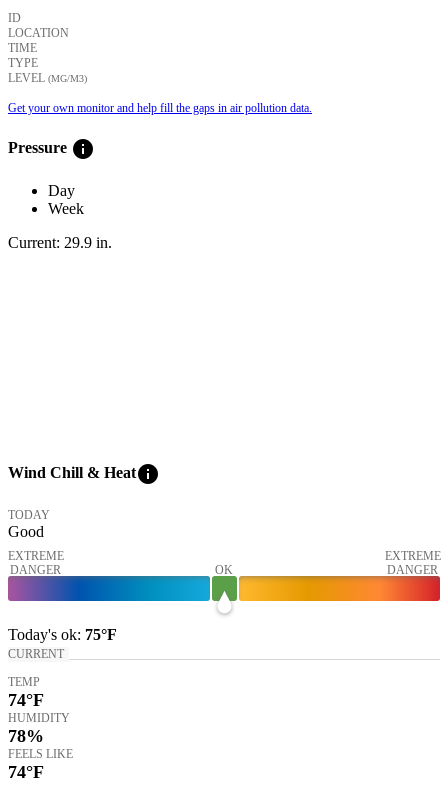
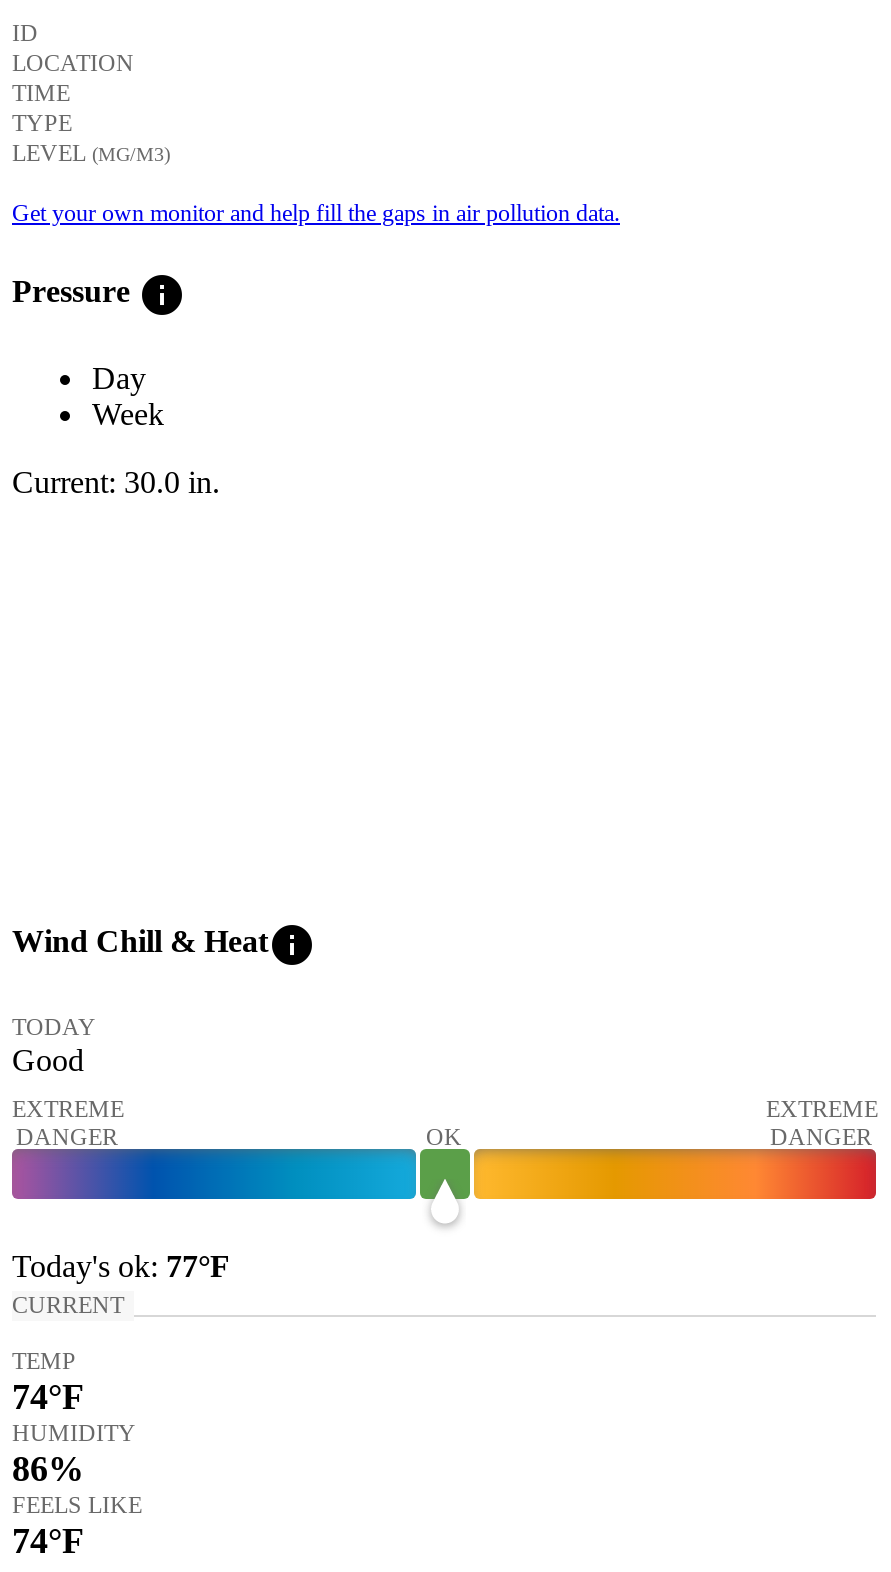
[8,234,112,251] Current: 29.9 in. -> [12,465,220,499] Current: 30.0 in.
[8,625,117,642] Today's ok: 75°F -> [12,1248,230,1282] Today's ok: 77°F
[8,725,44,745] 78% -> [12,1448,84,1488] 86%

